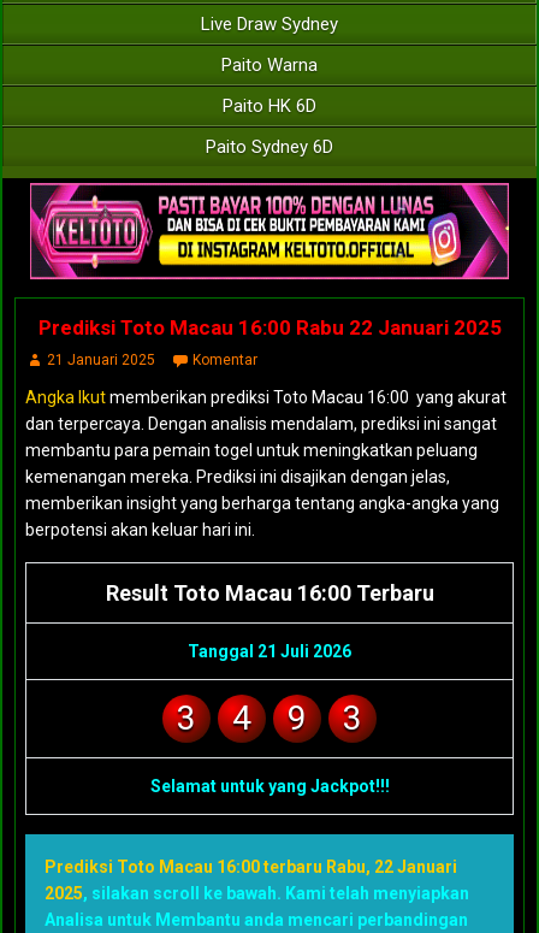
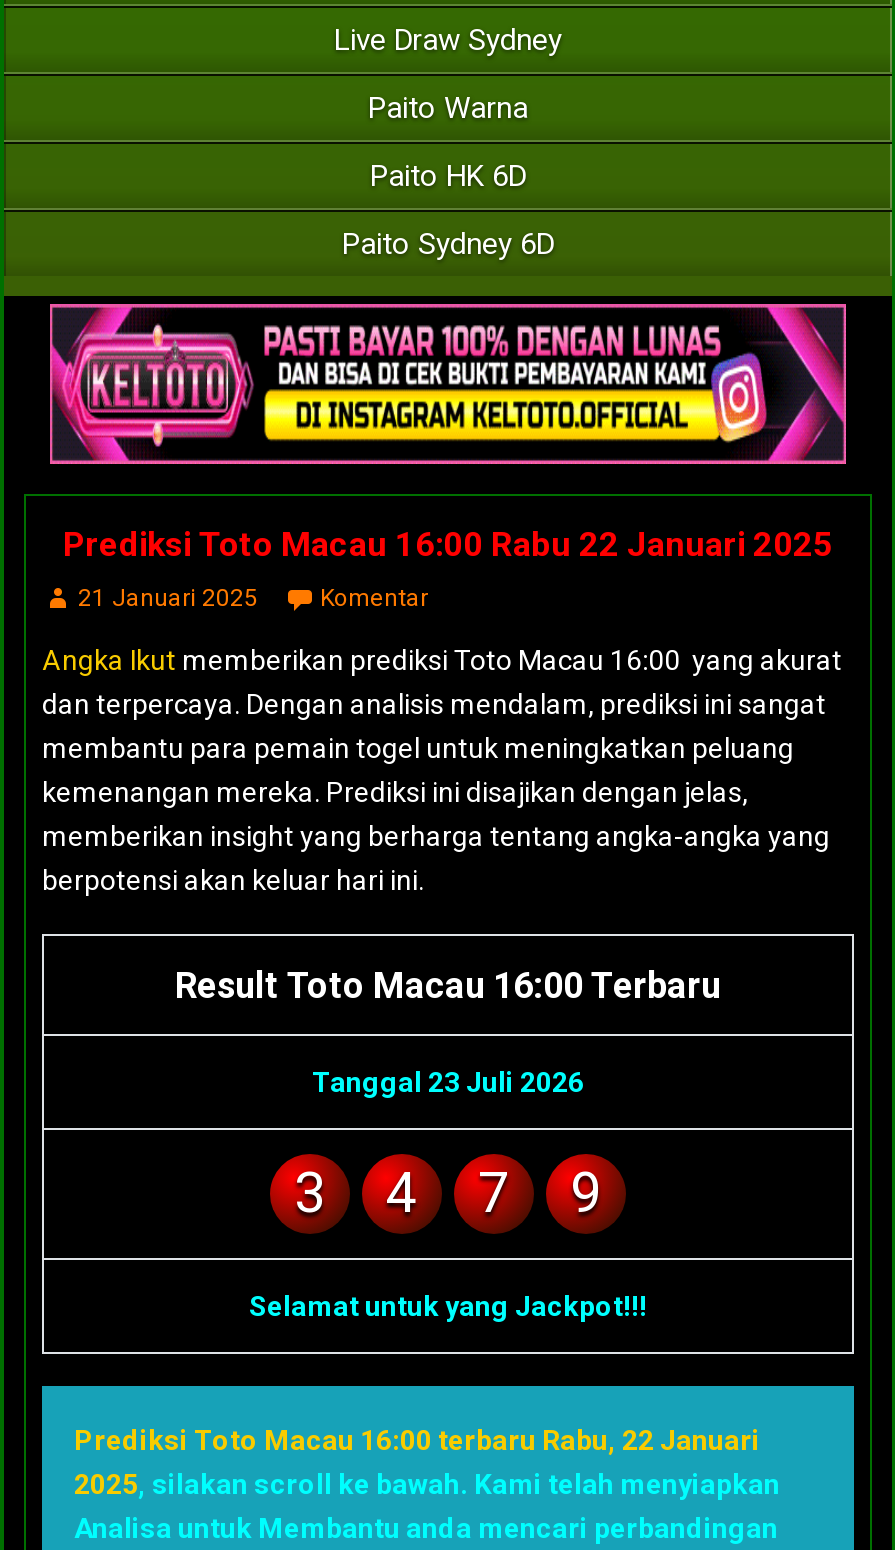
[188,641,351,660] Tanggal 21 Juli 2026 -> [312,1065,584,1097] Tanggal 23 Juli 2026
[343,698,362,737] 3 -> none
none -> [478,1159,510,1225] 7

